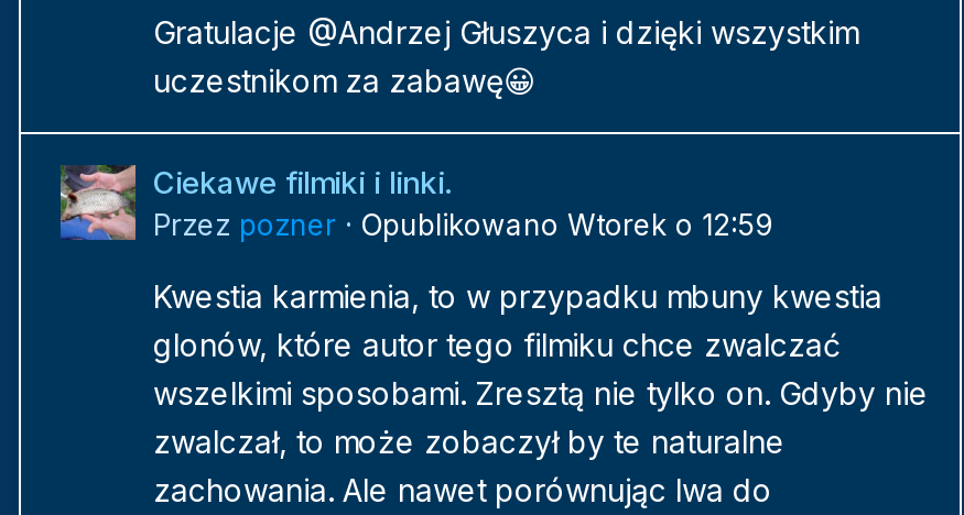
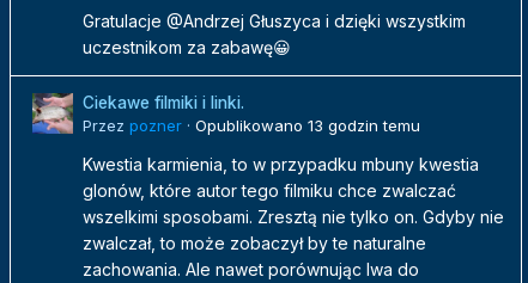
[153,207,772,242] Przez pozner · Opublikowano Wtorek o 12:59 -> [83,116,420,135] Przez pozner · Opublikowano 13 godzin temu

